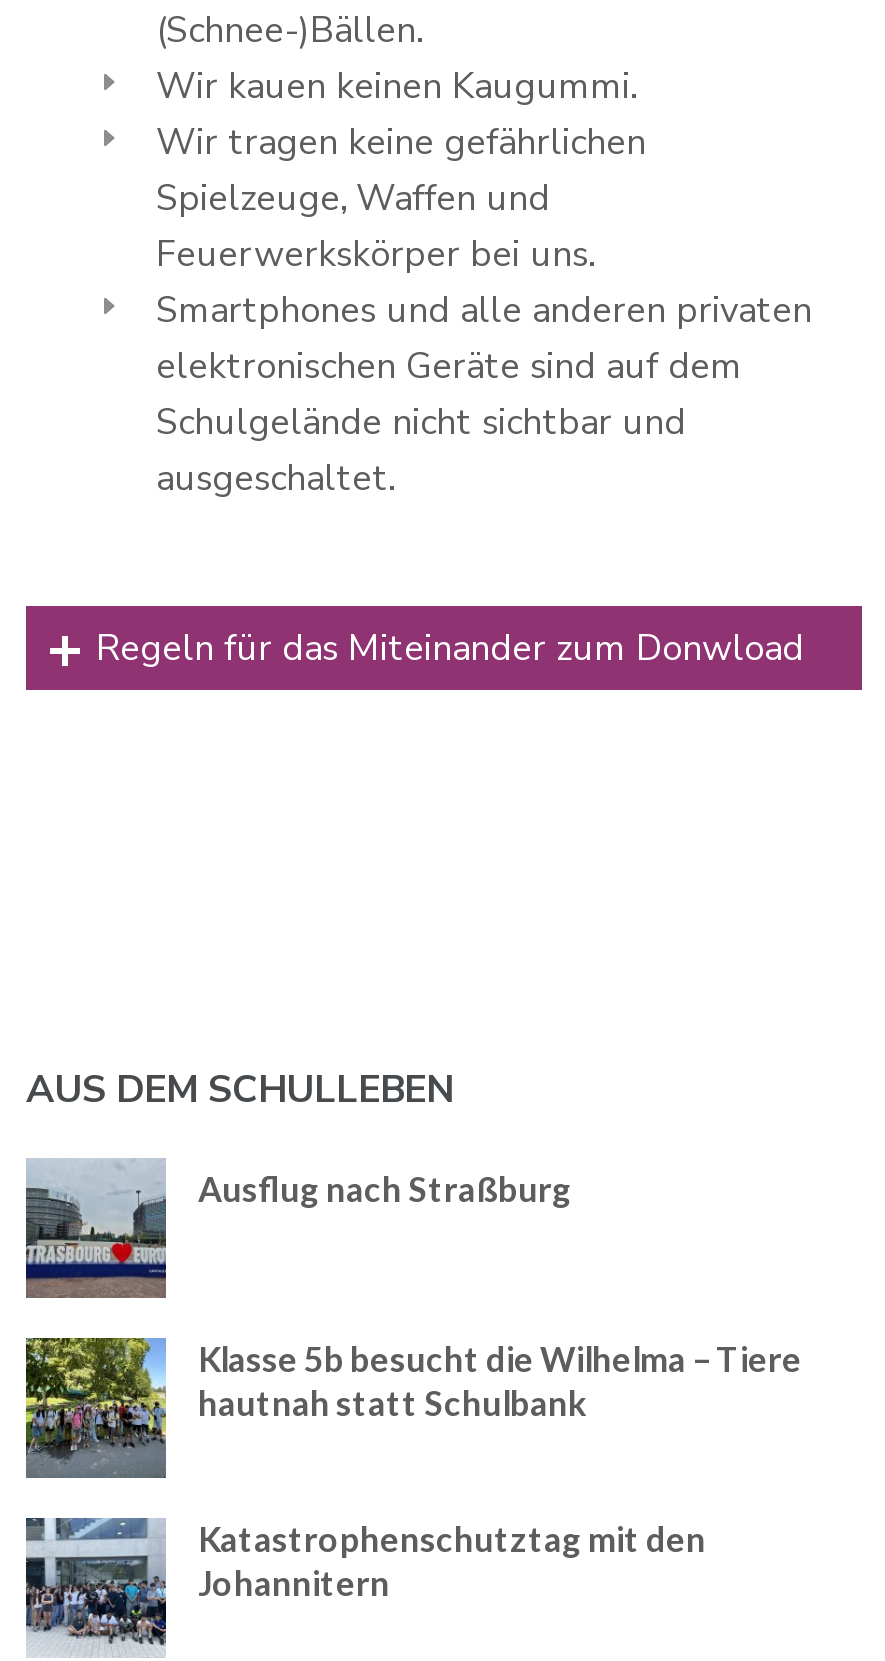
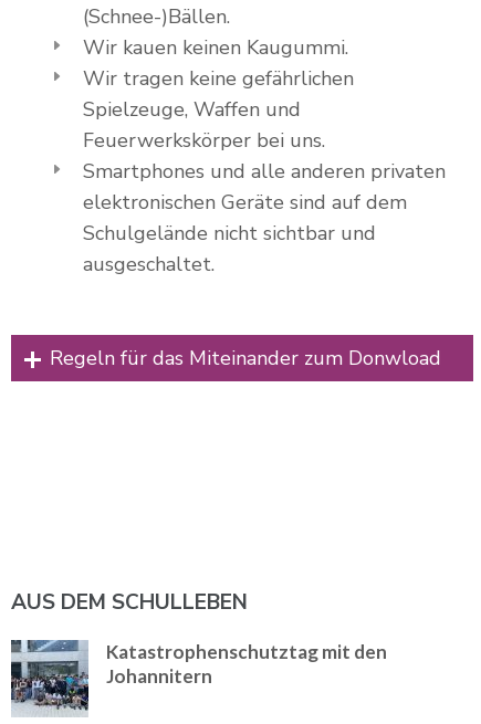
[24,1160,572,1300] [image] | Ausflug nach Straßburg -> none
[24,1336,802,1480] [image] | Klasse 5b besucht die Wilhelma – Tiere | hautnah statt Schulbank -> none

